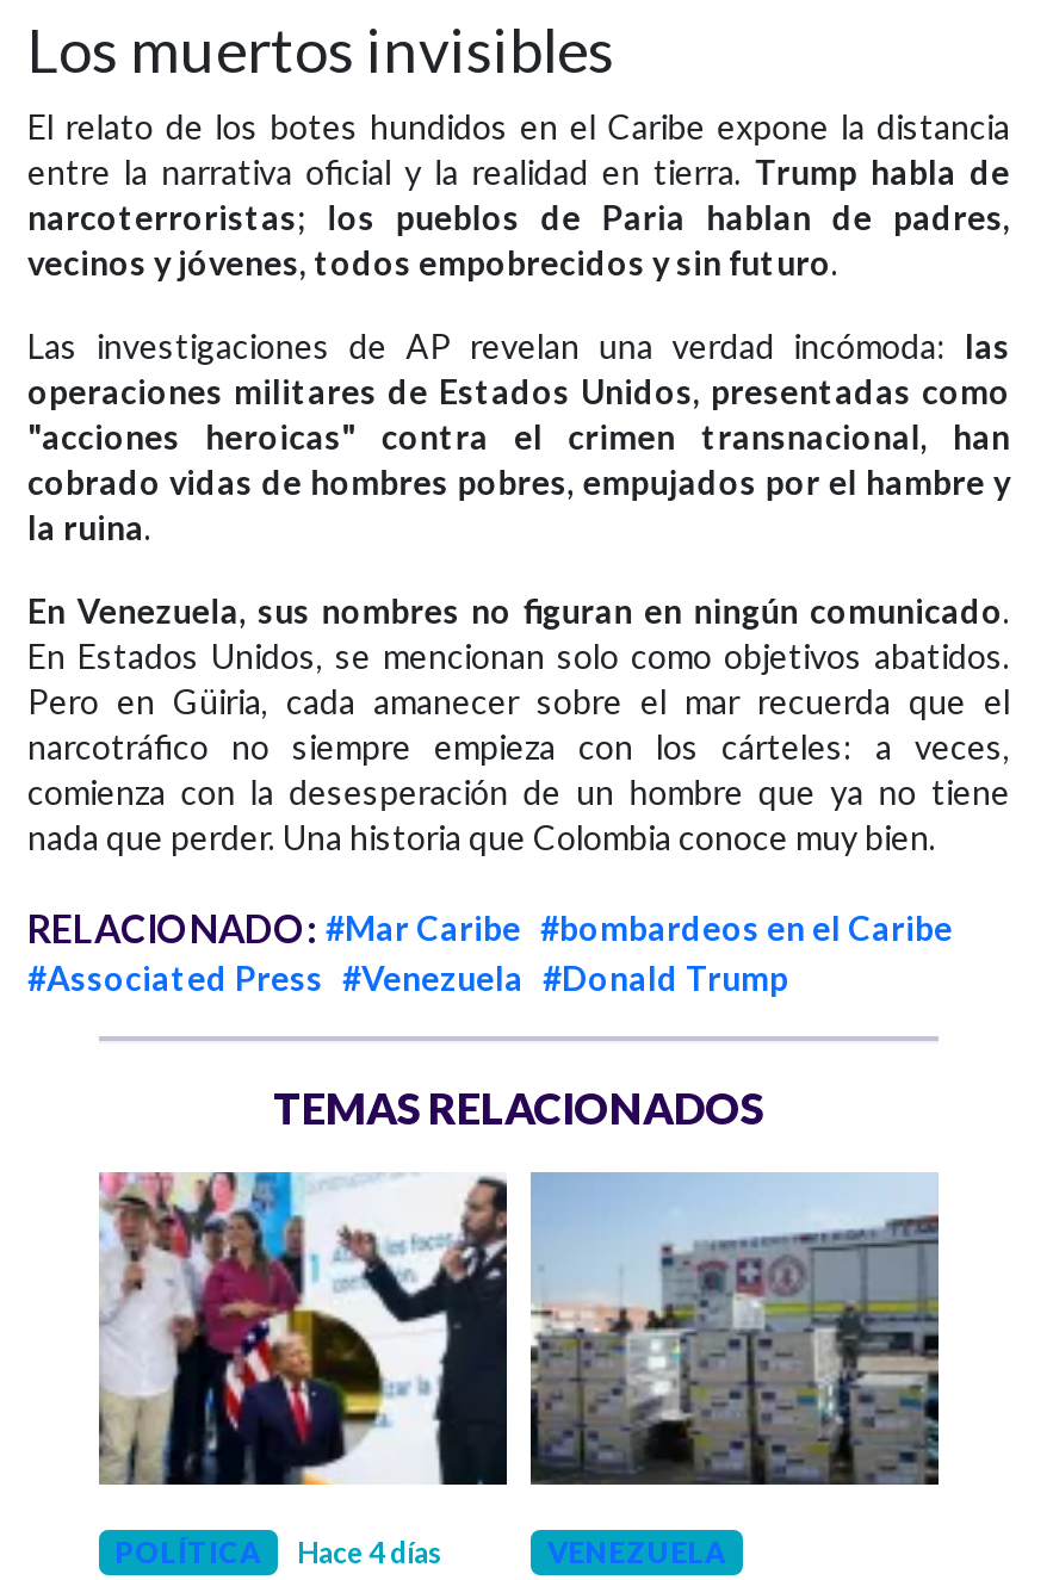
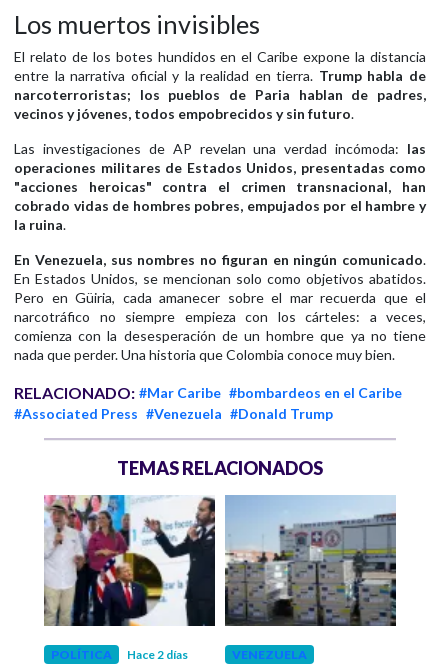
[297,1534,442,1570] Hace 4 días -> [127,647,188,662] Hace 2 días

